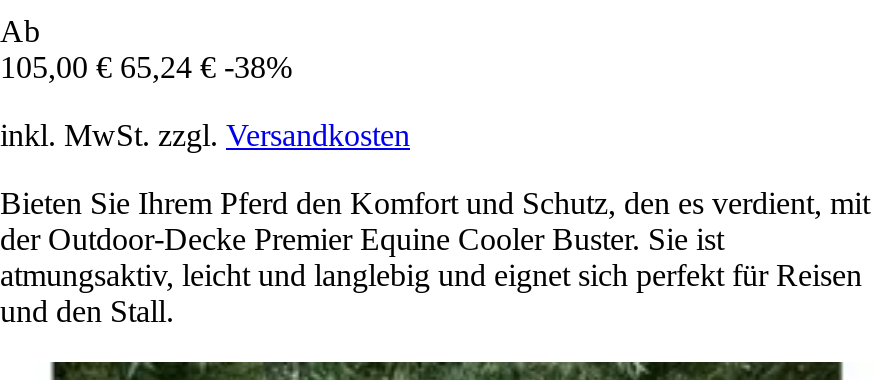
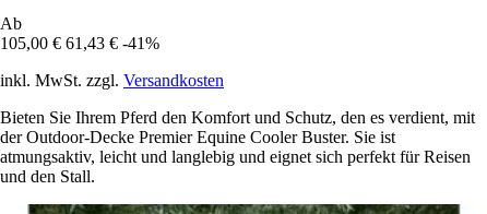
[0,50,292,84] 105,00 € 65,24 € -38% -> [0,34,159,52] 105,00 € 61,43 € -41%

